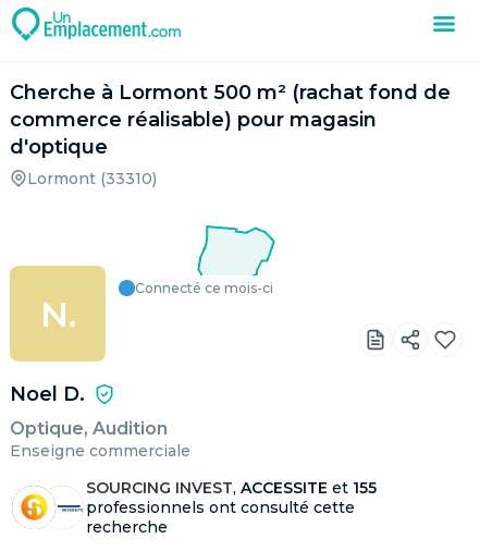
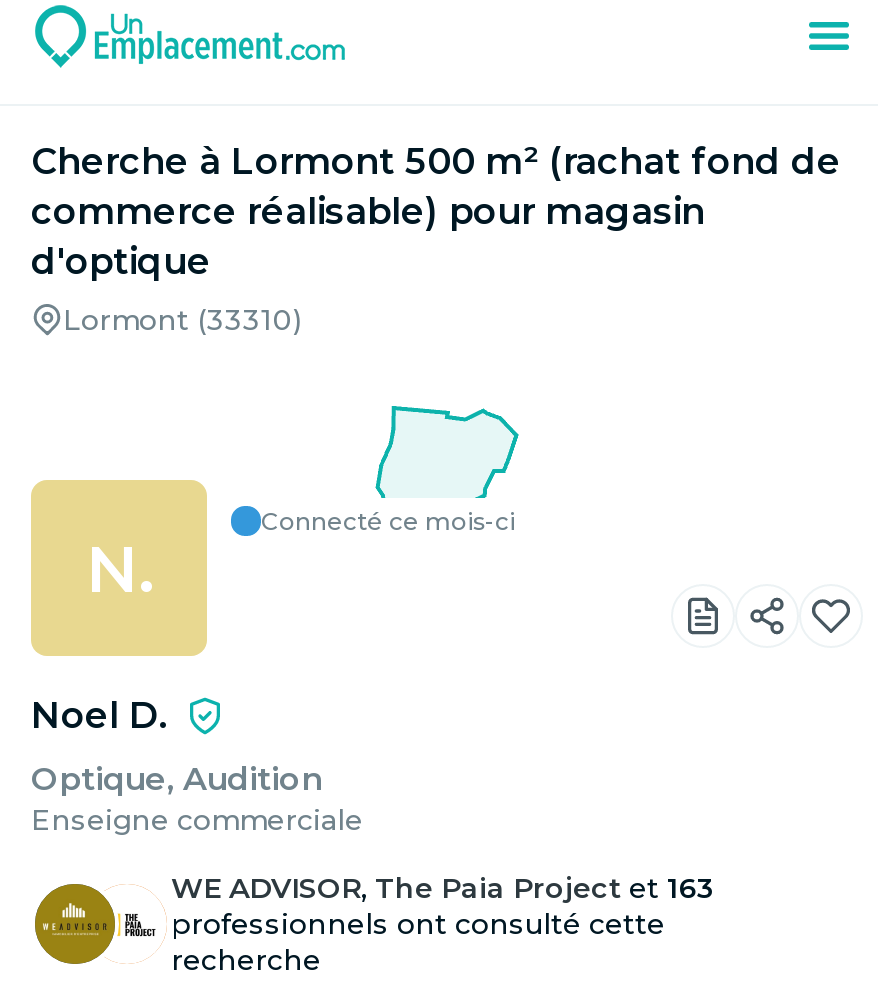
[12,478,377,529] [image] | SOURCING INVEST, ACCESSITE et 155 -> [33,870,715,966] [image] | WE ADVISOR, The Paia Project et 163

